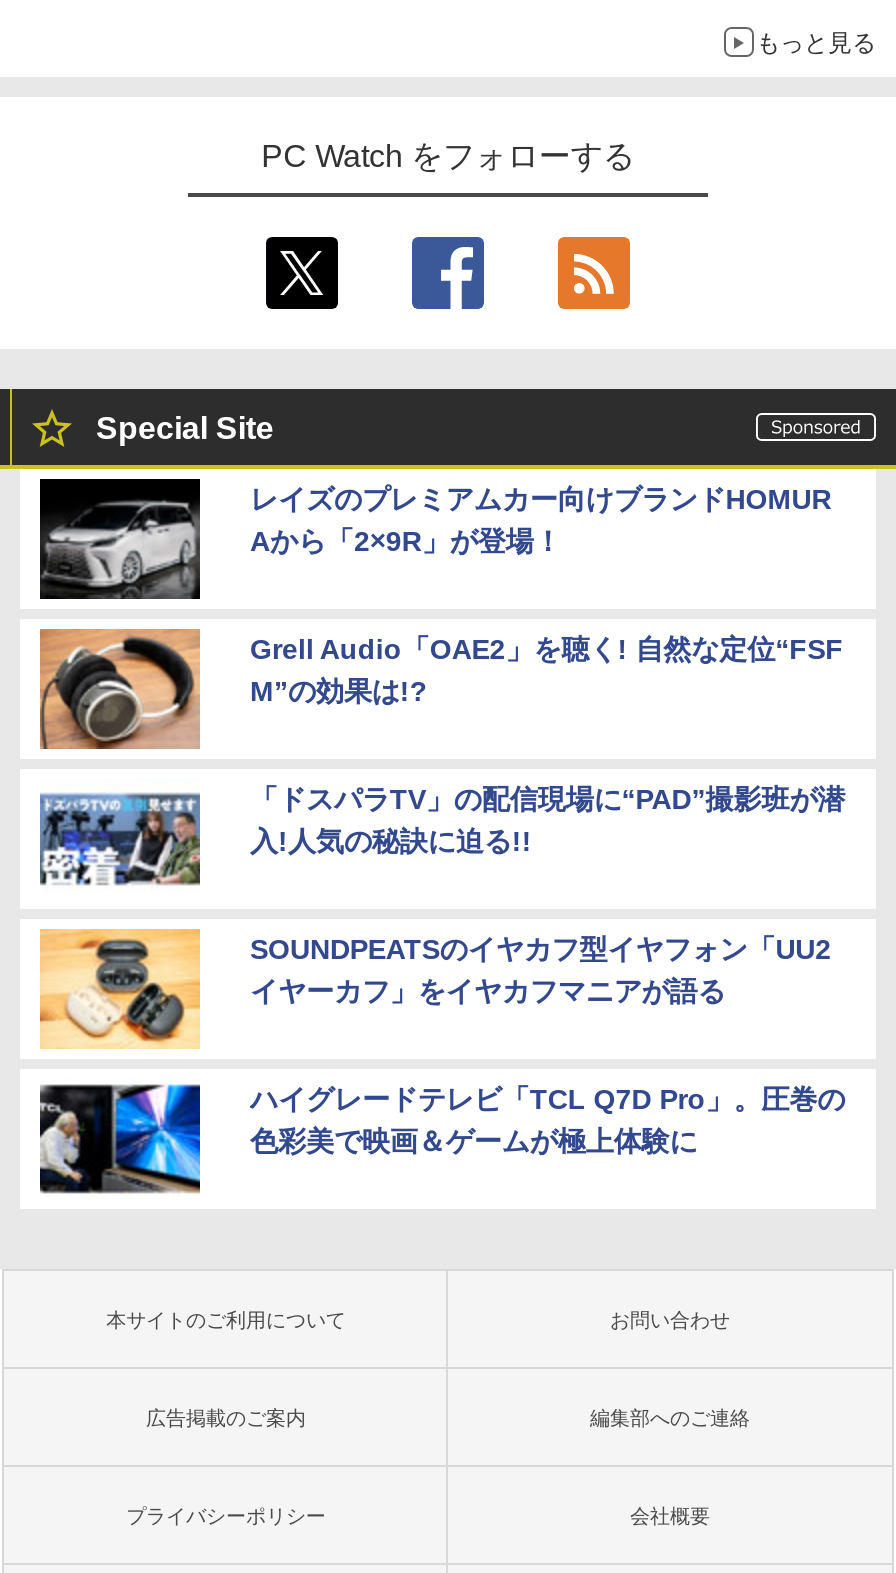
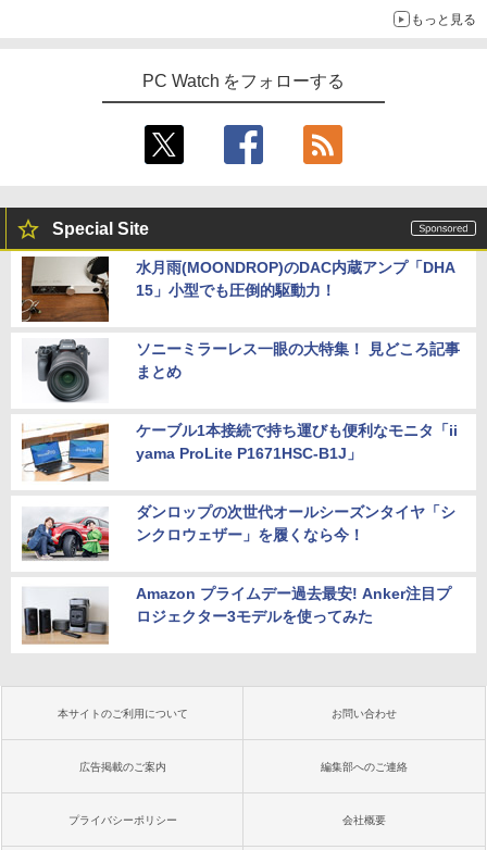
[40,477,831,601] [image] | レイズのプレミアムカー向けブランドHOMUR | Aから「2×9R」が登場！ -> [21,255,455,323] [image] | 水月雨(MOONDROP)のDAC内蔵アンプ「DHA | 15」小型でも圧倒的駆動力！
[38,627,843,751] [image] | Grell Audio「OAE2」を聴く! 自然な定位“FSF | M”の効果は!? -> [22,338,459,403] [image] | ソニーミラーレス一眼の大特集！ 見どころ記事 | まとめ
[38,784,845,893] [image] | 「ドスパラTV」の配信現場に“PAD”撮影班が潜 | 入!人気の秘訣に迫る!! -> [21,422,457,483] [image] | ケーブル1本接続で持ち運びも便利なモニタ「ii | yama ProLite P1671HSC-B1J」
[38,927,831,1049] [image] | SOUNDPEATSのイヤカフ型イヤフォン「UU2 | イヤーカフ」をイヤカフマニアが語る -> [21,501,455,566] [image] | ダンロップの次世代オールシーズンタイヤ「シ | ンクロウェザー」を履くなら今！
[38,1083,845,1195] [image] | ハイグレードテレビ「TCL Q7D Pro」。圧巻の | 色彩美で映画＆ゲームが極上体験に -> [22,585,451,645] [image] | Amazon プライムデー過去最安! Anker注目プ | ロジェクター3モデルを使ってみた

